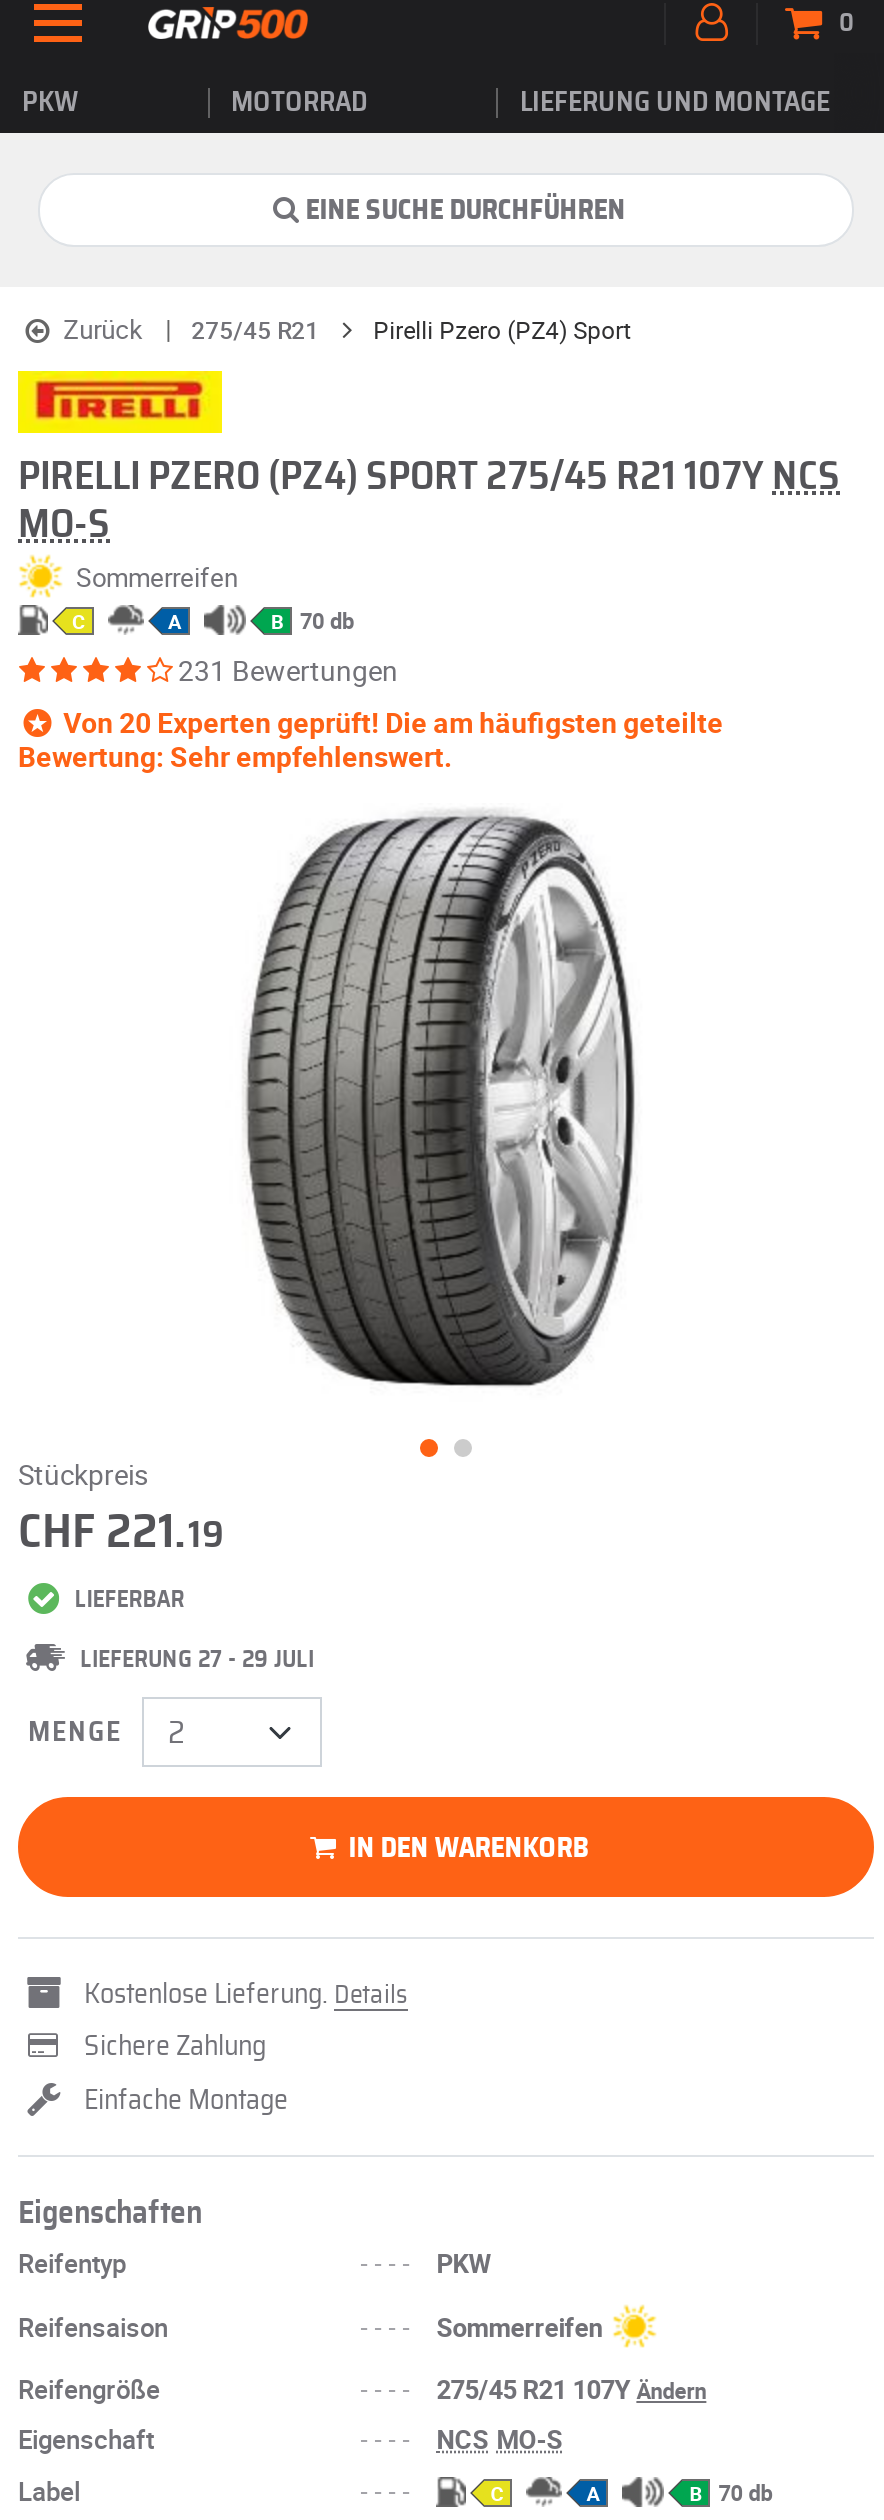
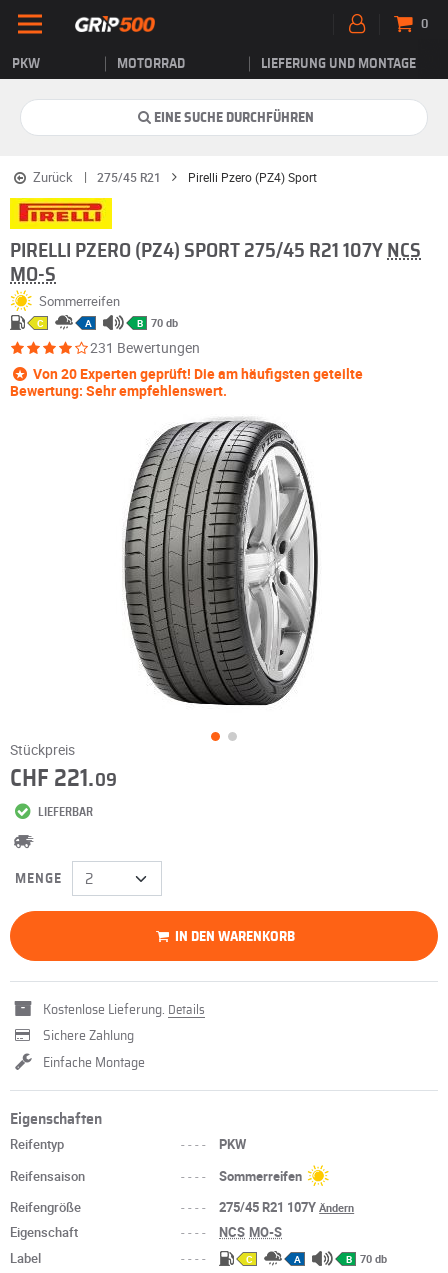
[18,1510,224,1558] CHF 221.19 -> [10,767,117,791] CHF 221.09
[80,1648,314,1672] LIEFERUNG 27 - 29 JULI -> none

